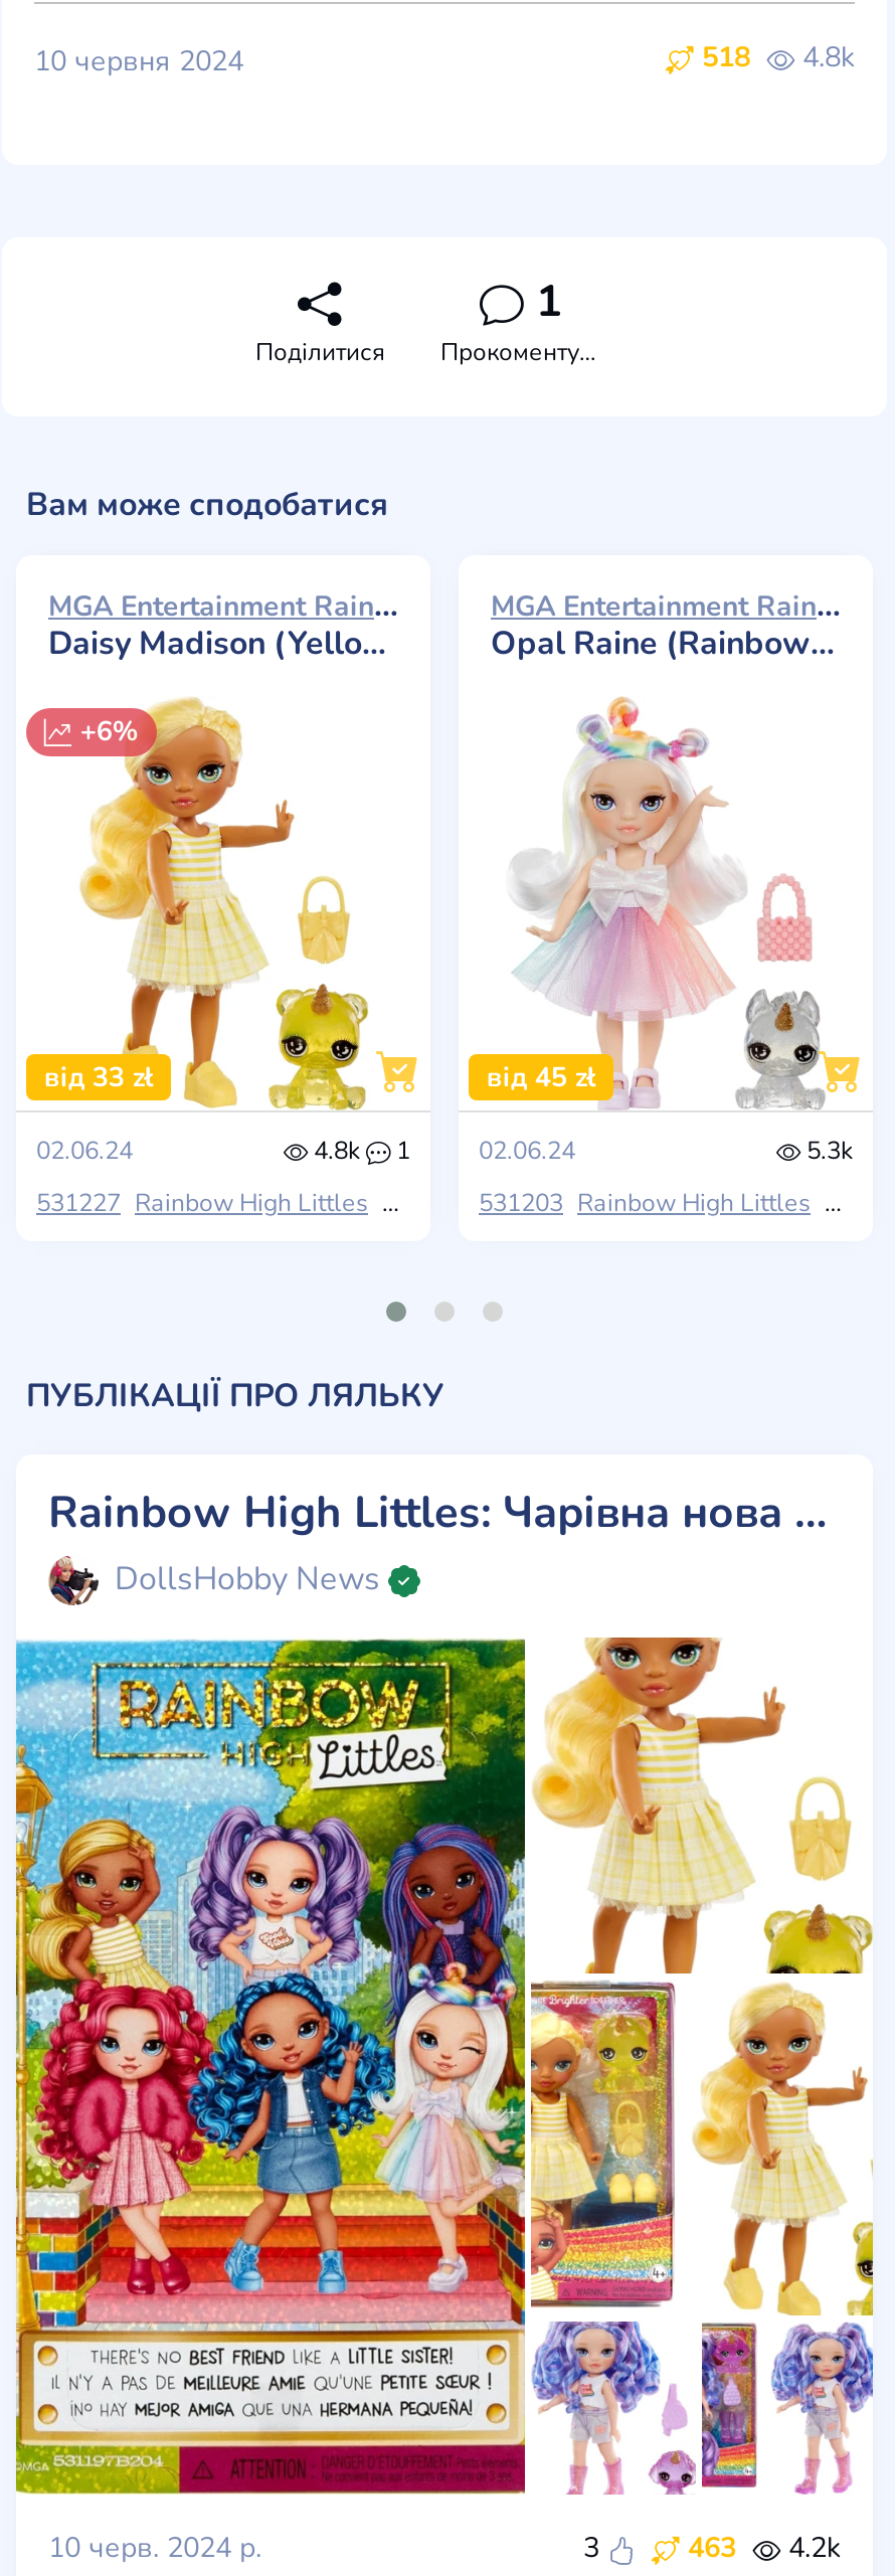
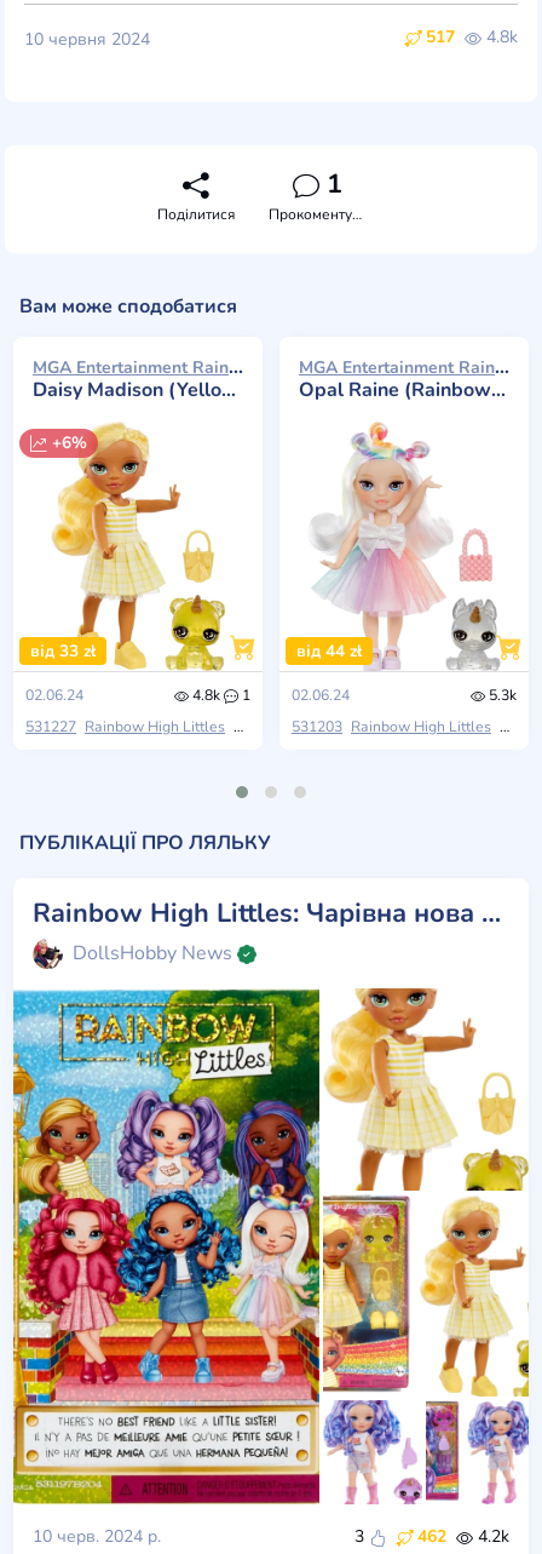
[694,39,855,77] 518 4.8k -> [421,26,518,49] 517 4.8k
[486,1058,595,1096] від 45 zł -> [296,640,361,663] від 44 zł
[680,2528,841,2566] 463 4.2k -> [413,1525,509,1548] 462 4.2k

